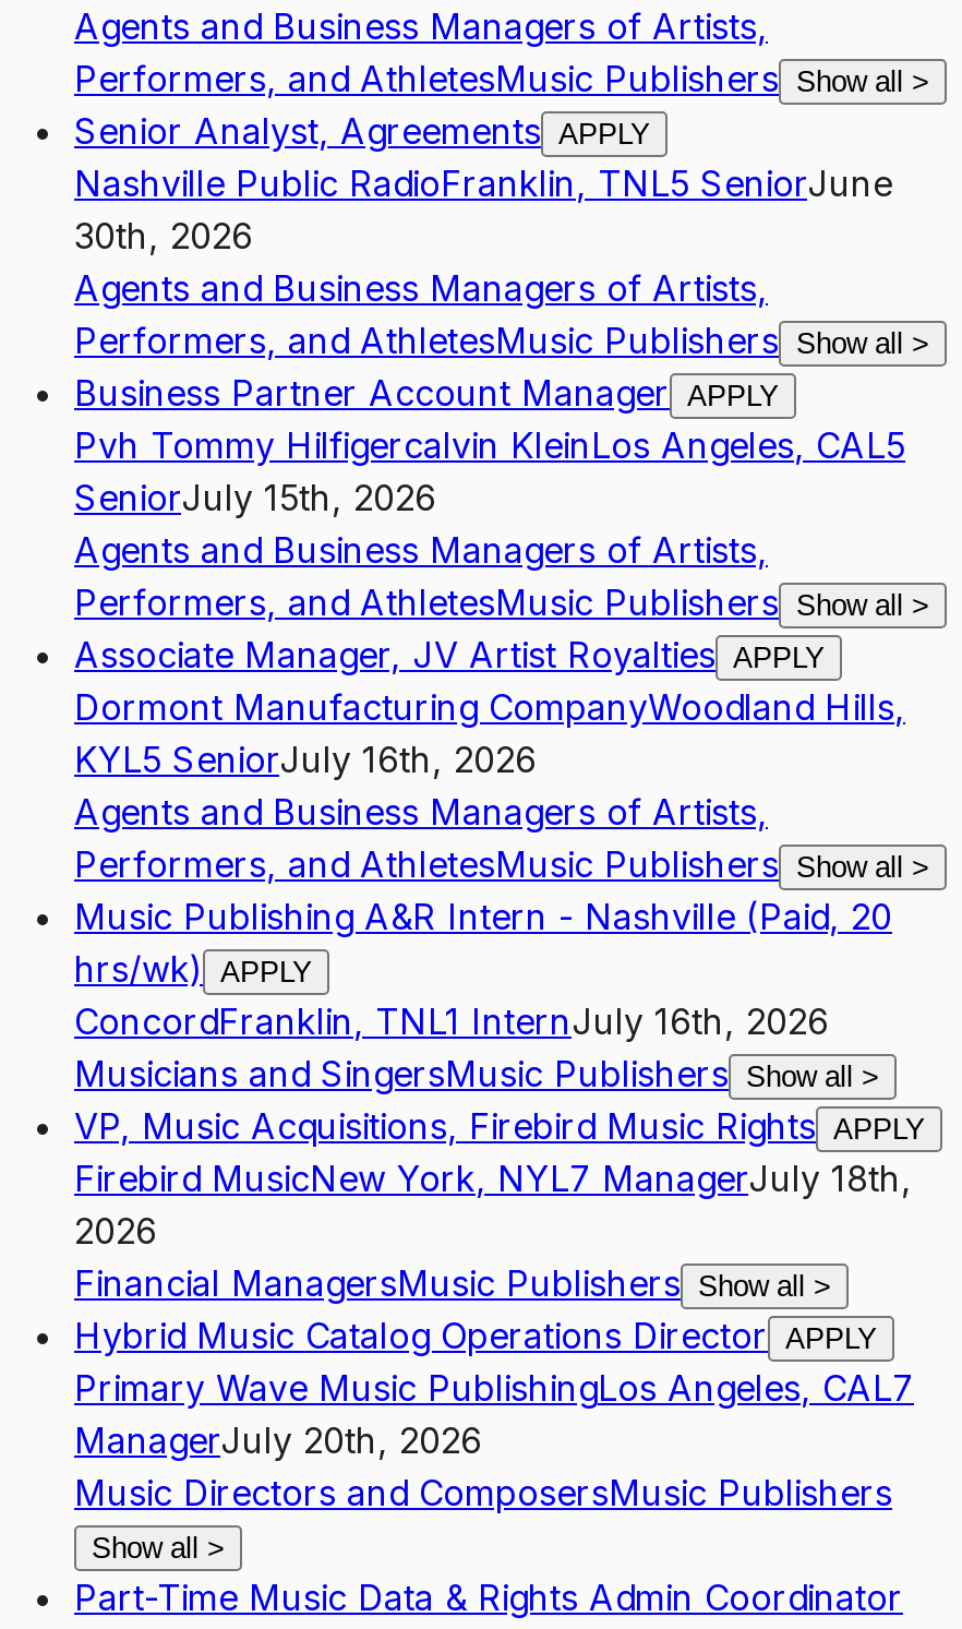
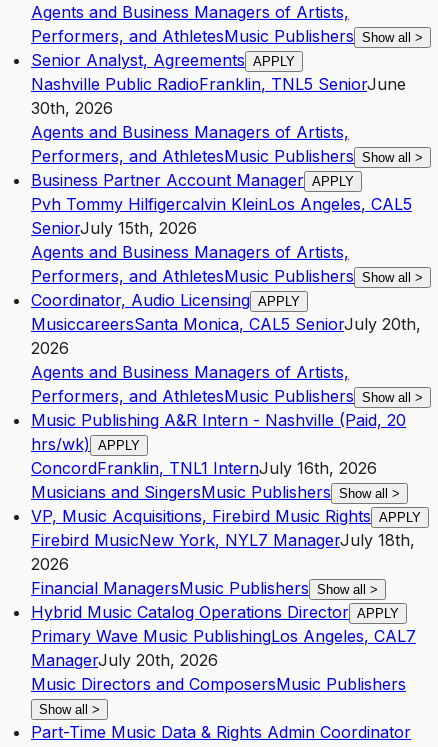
[74,633,905,782] Associate Manager, JV Artist Royalties APPLY | Dormont Manufacturing CompanyWoodland Hills, | KYL5 SeniorJuly 16th, 2026 -> [31,290,421,358] Coordinator, Audio Licensing APPLY | MusiccareersSanta Monica, CAL5 SeniorJuly 20th, | 2026

